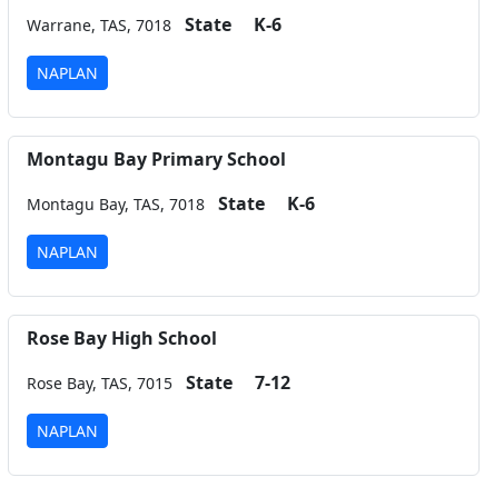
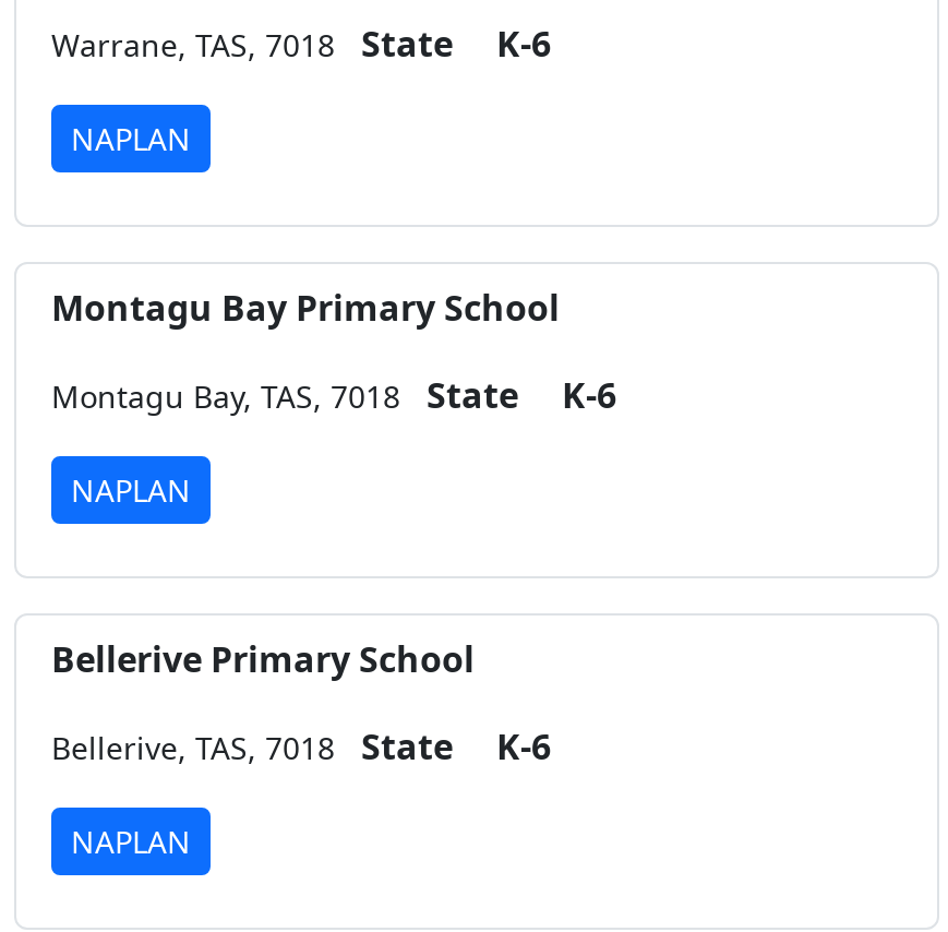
[27,326,217,350] Rose Bay High School -> [51,635,475,683] Bellerive Primary School
[27,372,172,394] Rose Bay, TAS, 7015 -> [51,727,335,768] Bellerive, TAS, 7018
[255,370,290,395] 7-12 -> [496,722,551,770] K-6

